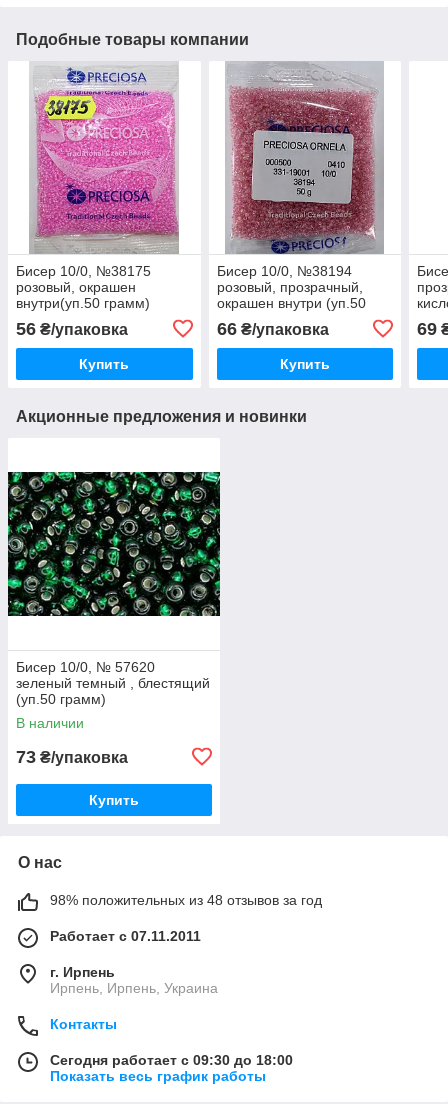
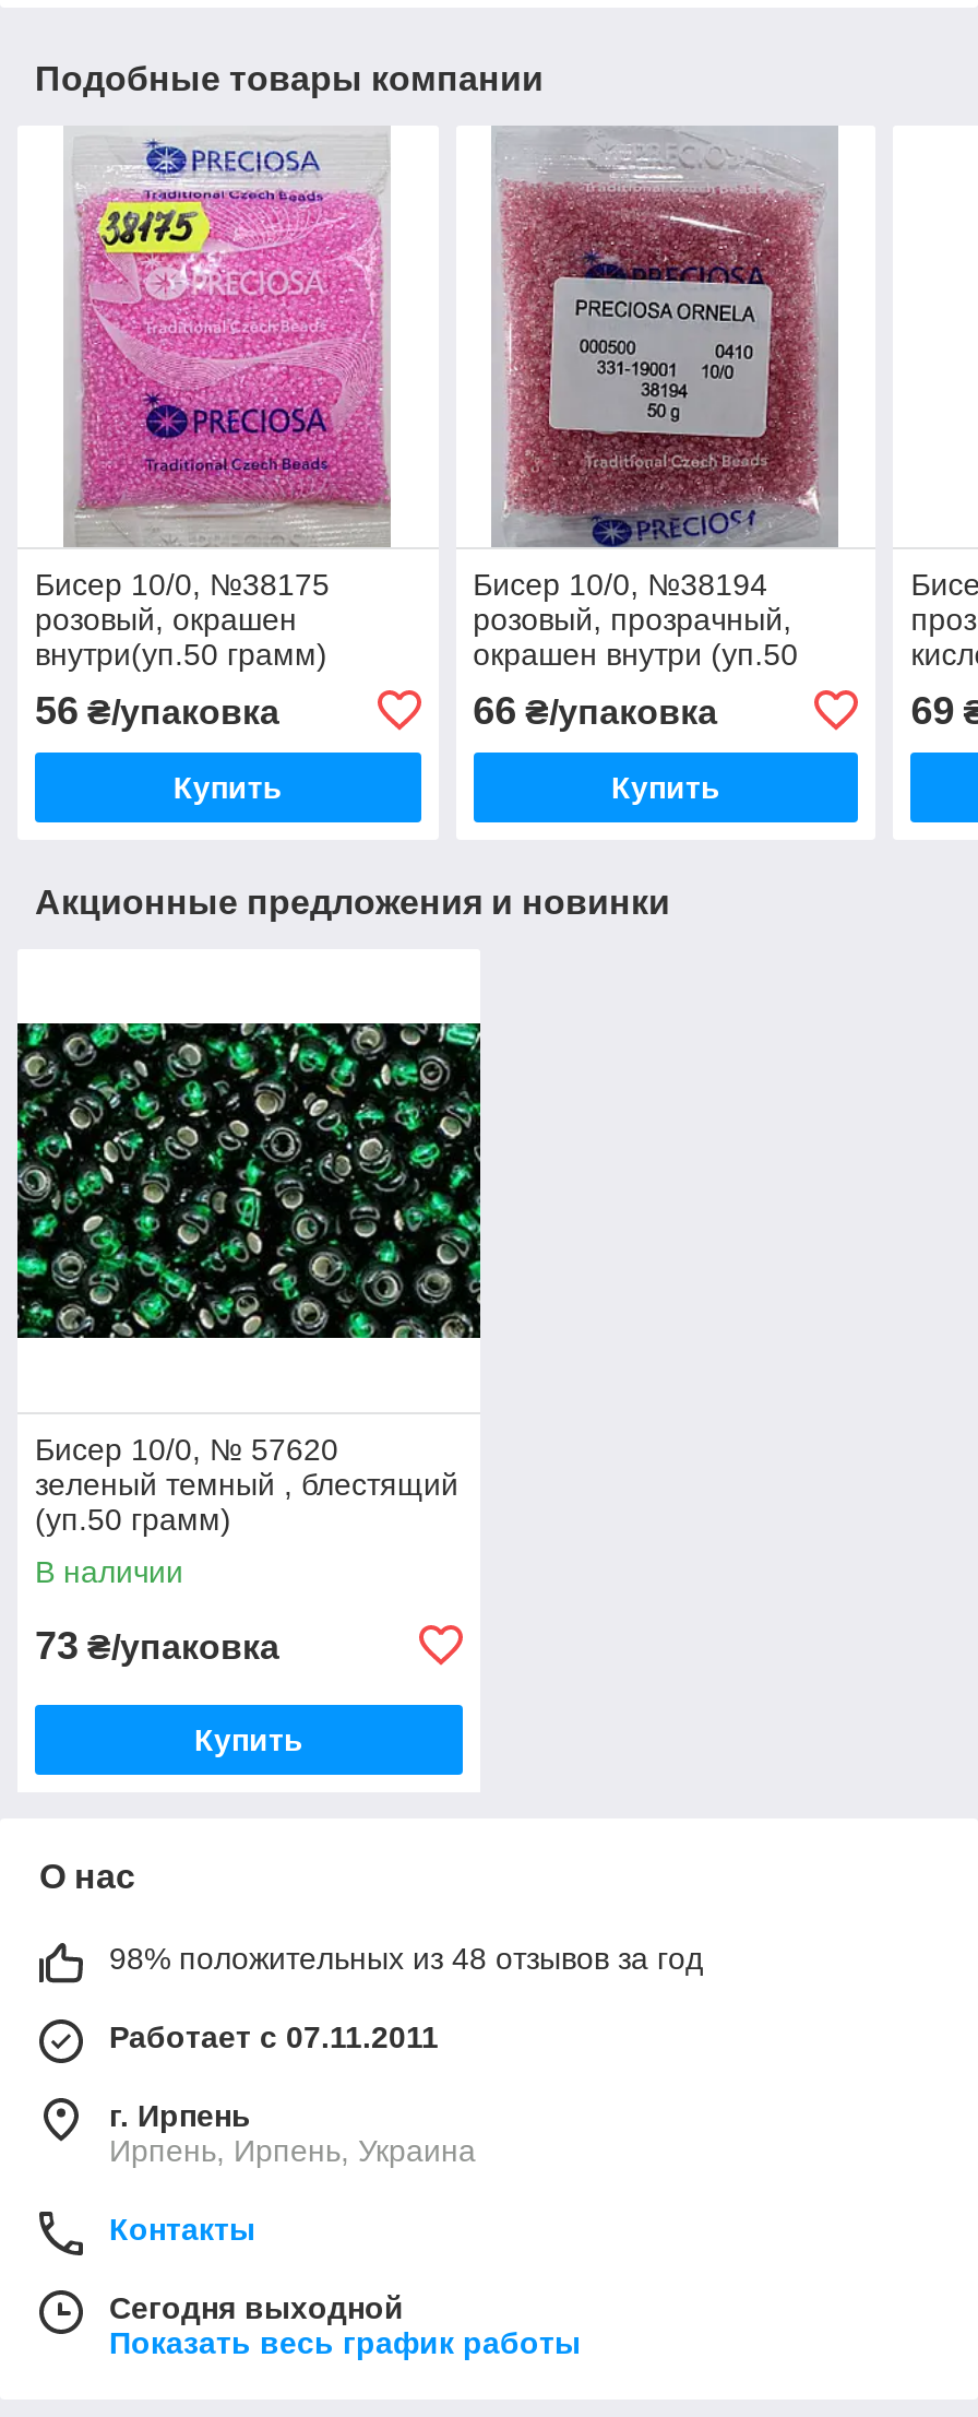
[50,1052,293,1068] Сегодня работает с 09:30 до 18:00 -> [109,2290,404,2325] Сегодня выходной

